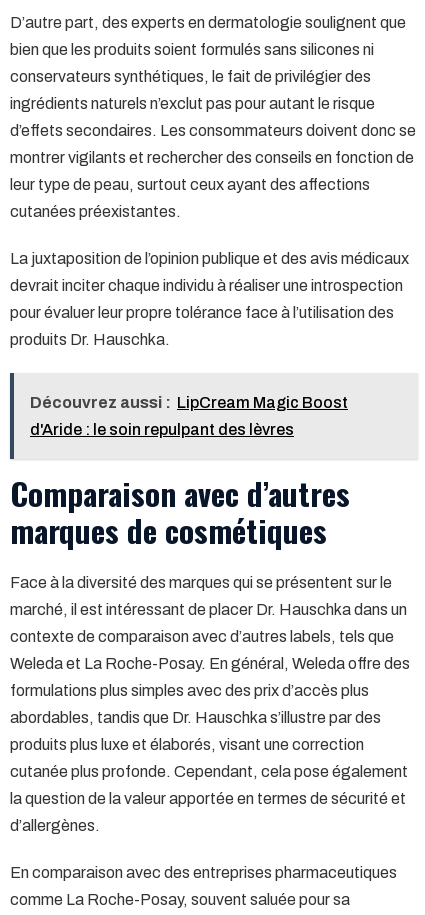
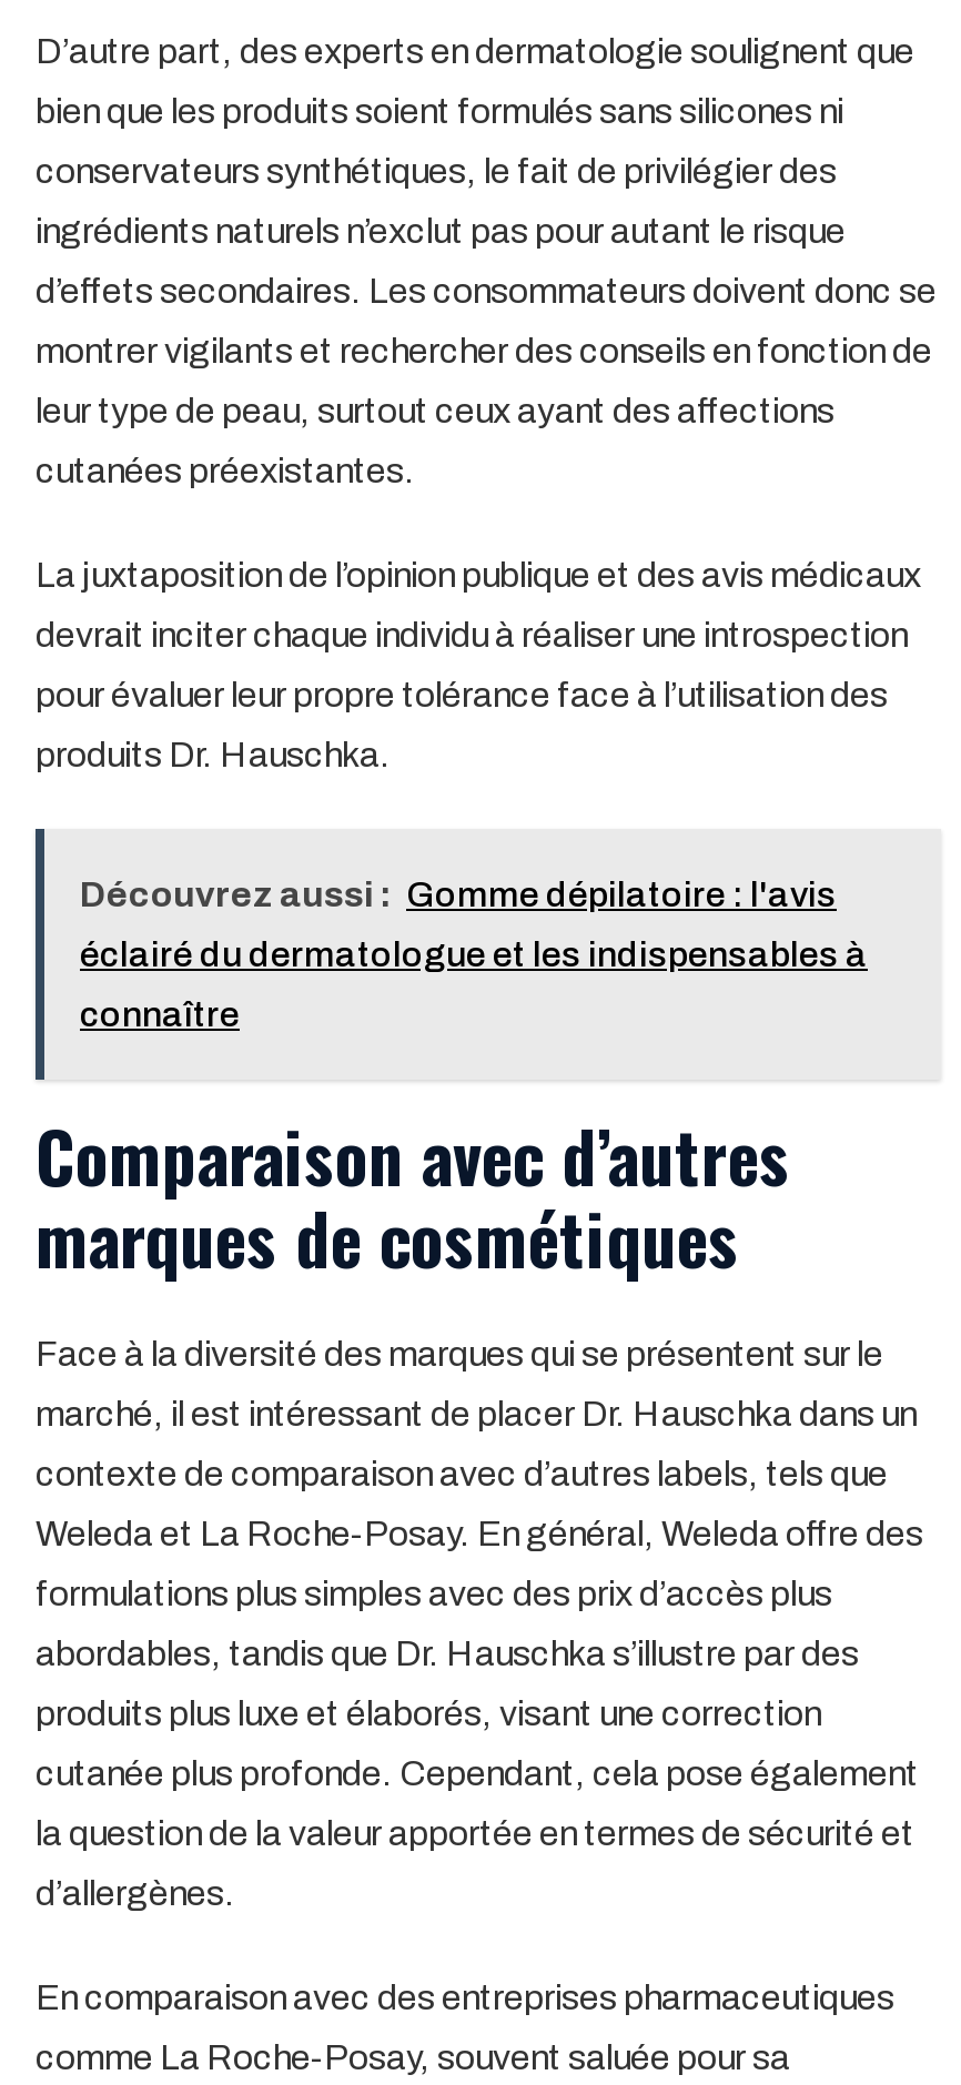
[30,394,348,438] Découvrez aussi : LipCream Magic Boost | d'Aride : le soin repulpant des lèvres -> [80,875,868,1032] Découvrez aussi : Gomme dépilatoire : l'avis | éclairé du dermatologue et les indispensables à | connaître

